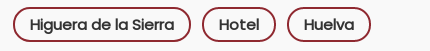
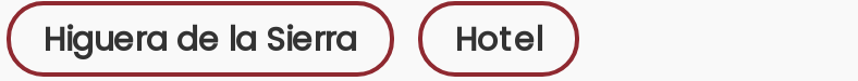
[304,14,354,35] Huelva -> none

